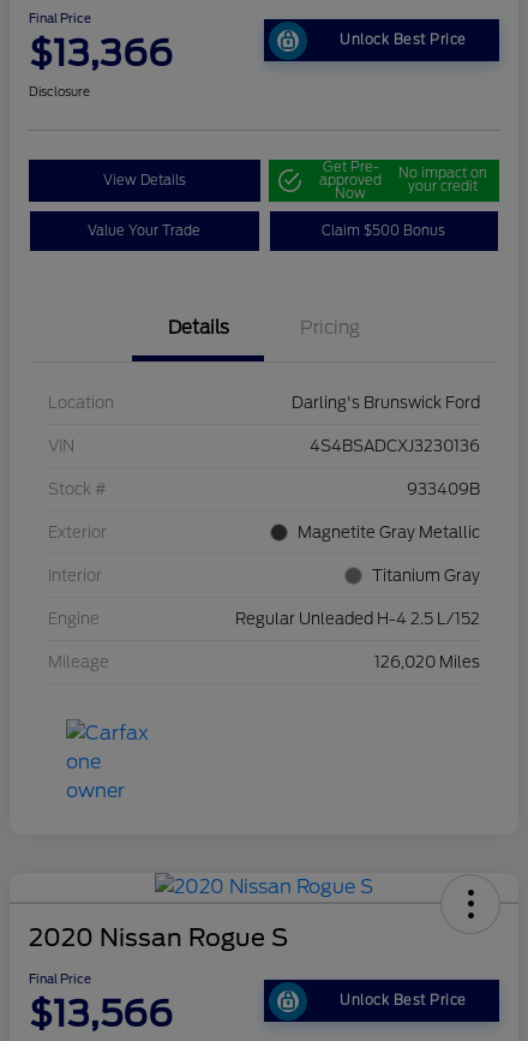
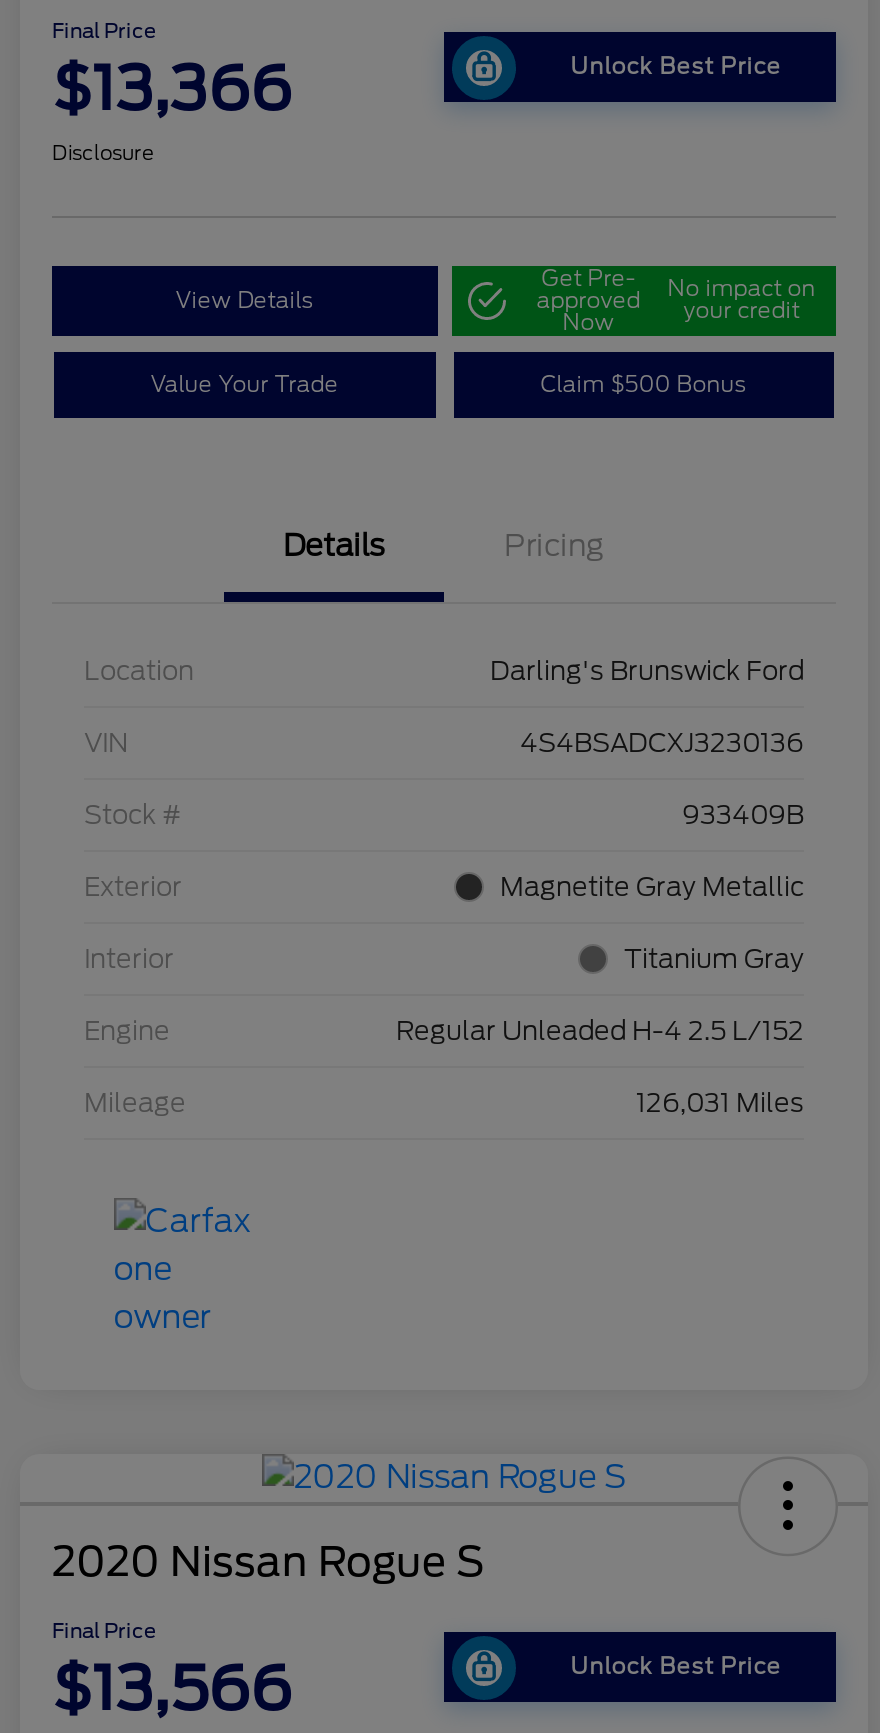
[374,653,480,671] 126,020 Miles -> [636,1088,804,1118] 126,031 Miles

